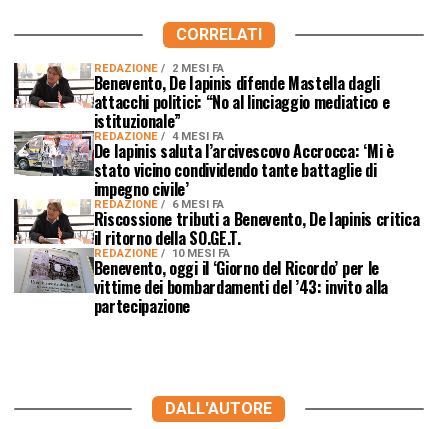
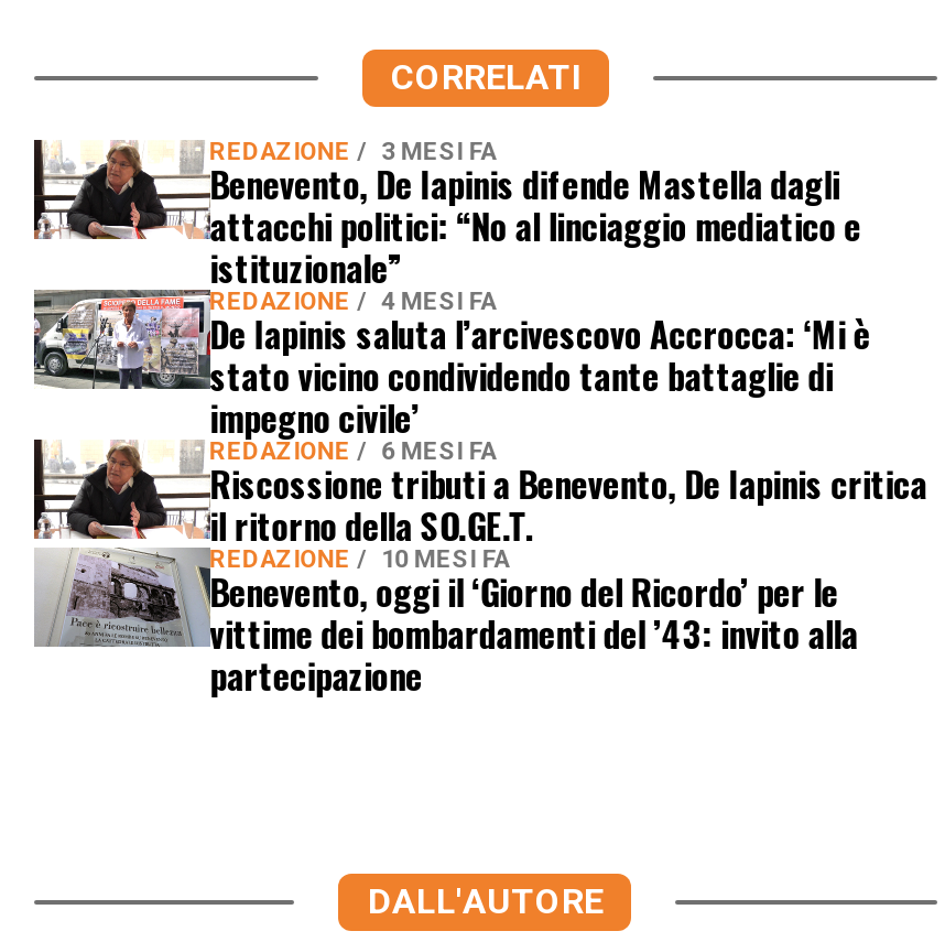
[94,62,224,75] REDAZIONE 2 MESI FA -> [210,138,496,166] REDAZIONE 3 MESI FA

